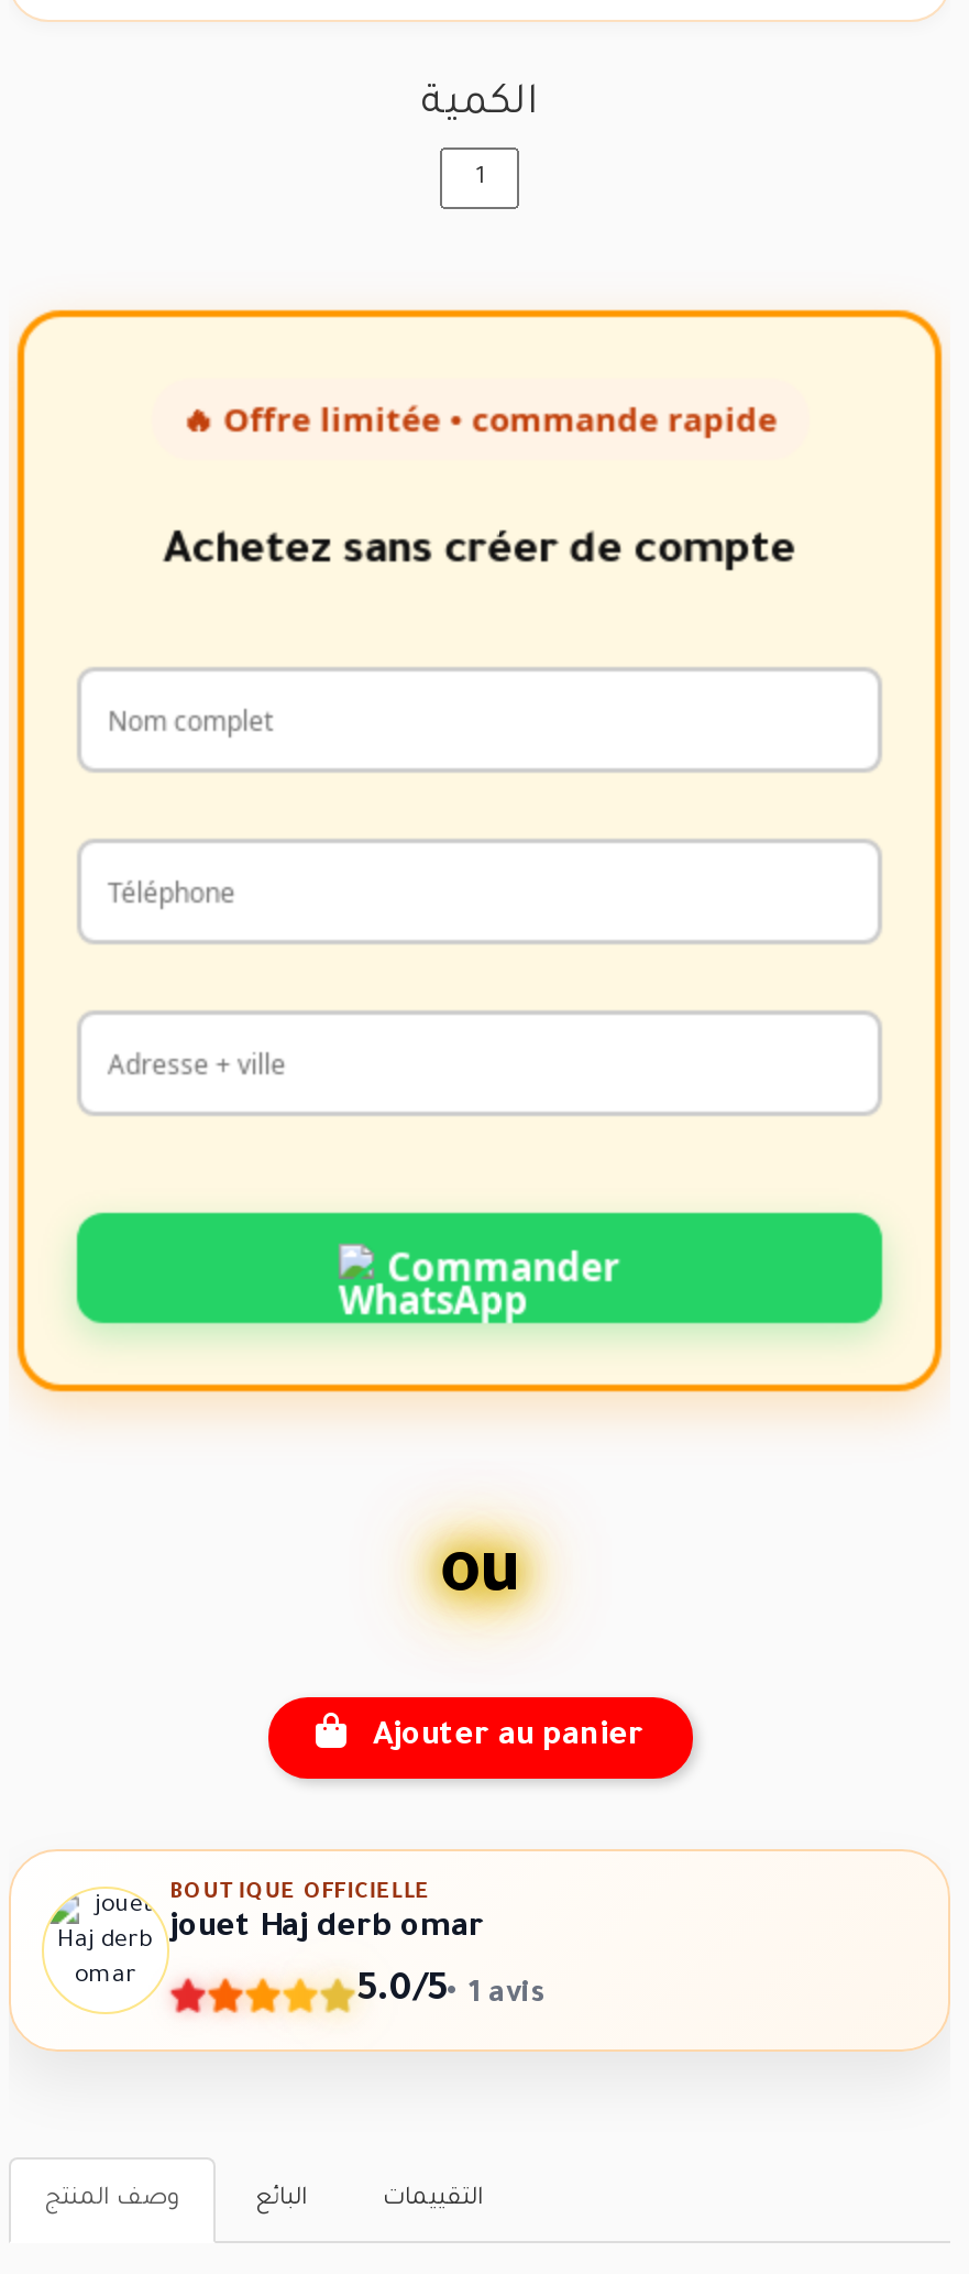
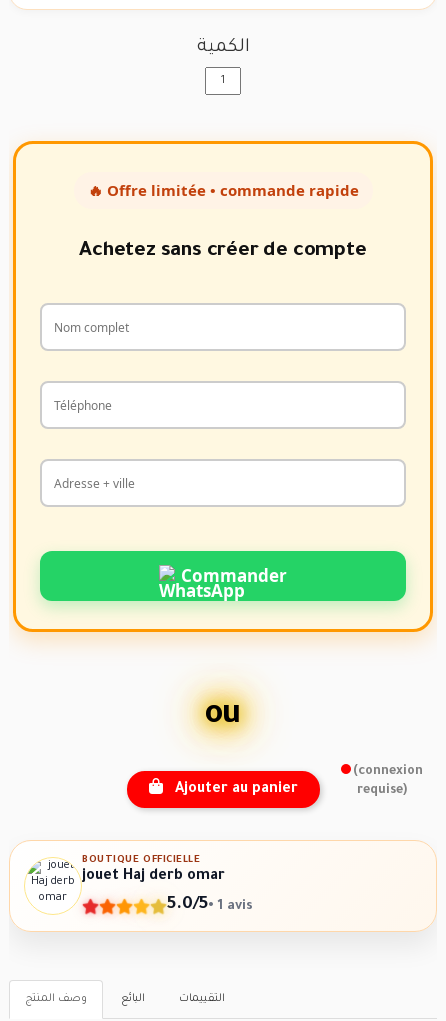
none -> [350,764,423,797] (connexion | requise)

